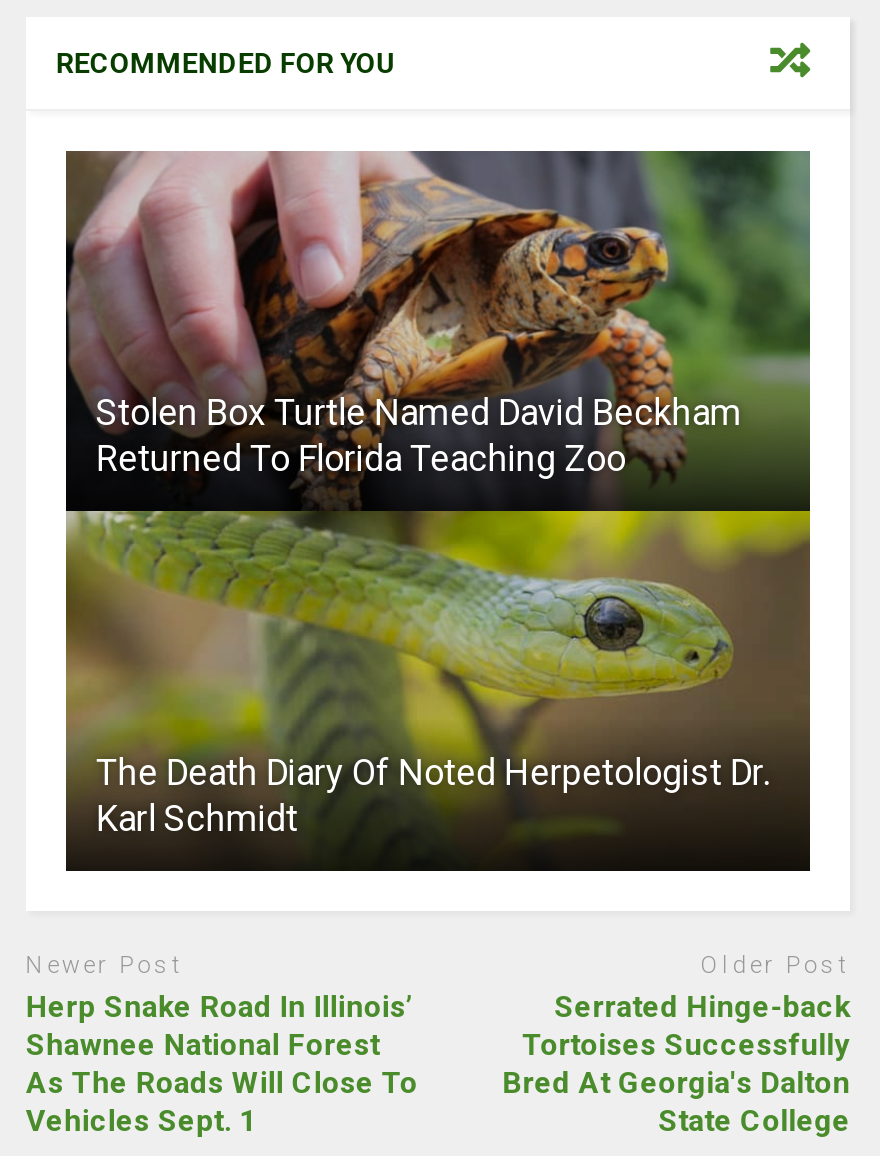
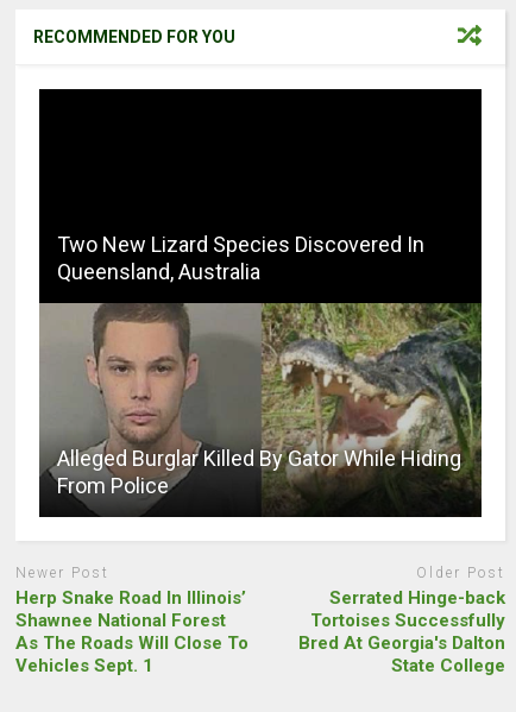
[64,149,812,751] [image] | Stolen Box Turtle Named David Beckham | Returned To Florida Teaching Zoo -> [39,88,483,446] [image] | Two New Lizard Species Discovered In | Queensland, Australia
[96,752,770,840] The Death Diary Of Noted Herpetologist Dr. | Karl Schmidt -> [57,446,461,499] Alleged Burglar Killed By Gator While Hiding | From Police

